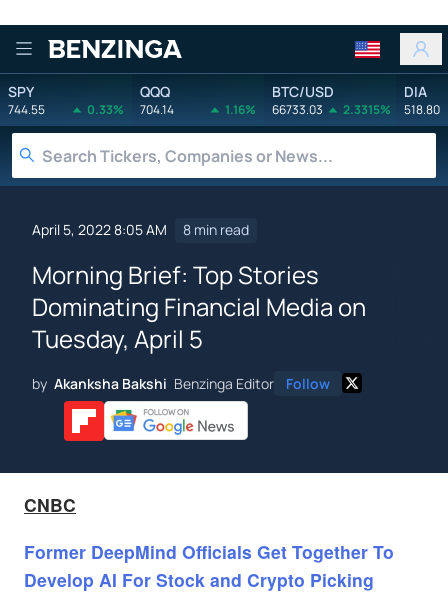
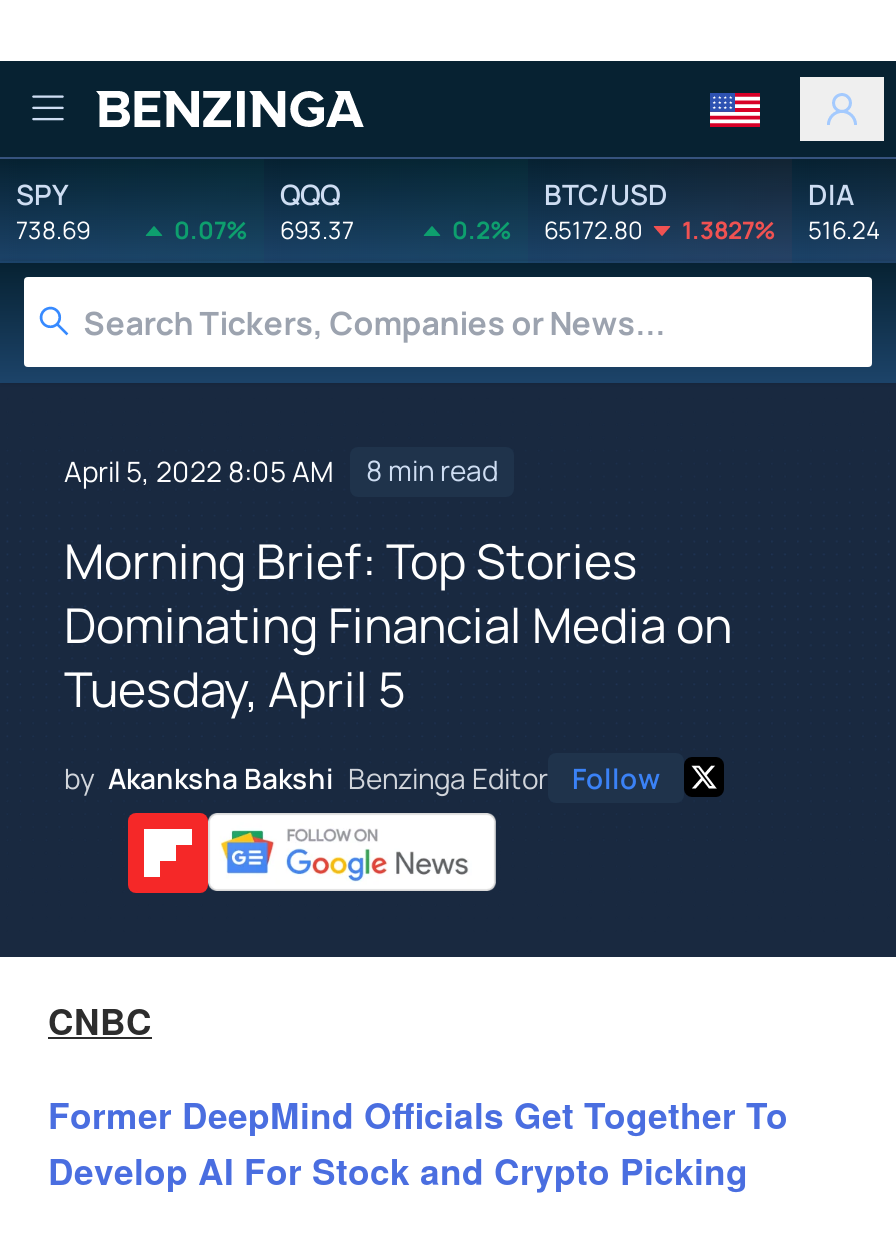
[8,100,45,117] 744.55 -> [16,212,90,246] 738.69
[87,100,124,117] 0.33% -> [174,212,248,246] 0.07%
[140,100,174,117] 704.14 -> [280,212,354,246] 693.37
[225,100,256,117] 1.16% -> [452,212,512,246] 0.2%
[272,100,323,117] 66733.03 -> [544,212,642,246] 65172.80
[343,100,391,117] 2.3315% -> [682,212,776,246] 1.3827%
[404,100,440,117] 518.80 -> [808,212,880,246] 516.24

